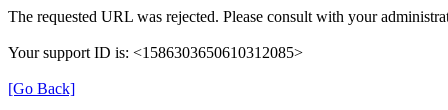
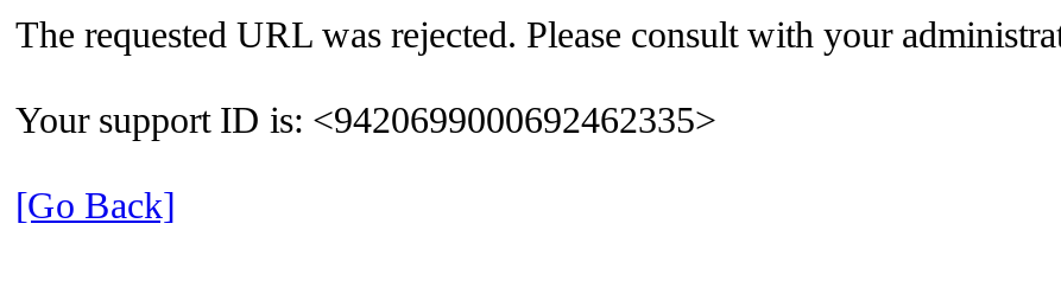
[8,44,303,61] Your support ID is: <1586303650610312085> -> [15,100,716,140] Your support ID is: <9420699000692462335>

